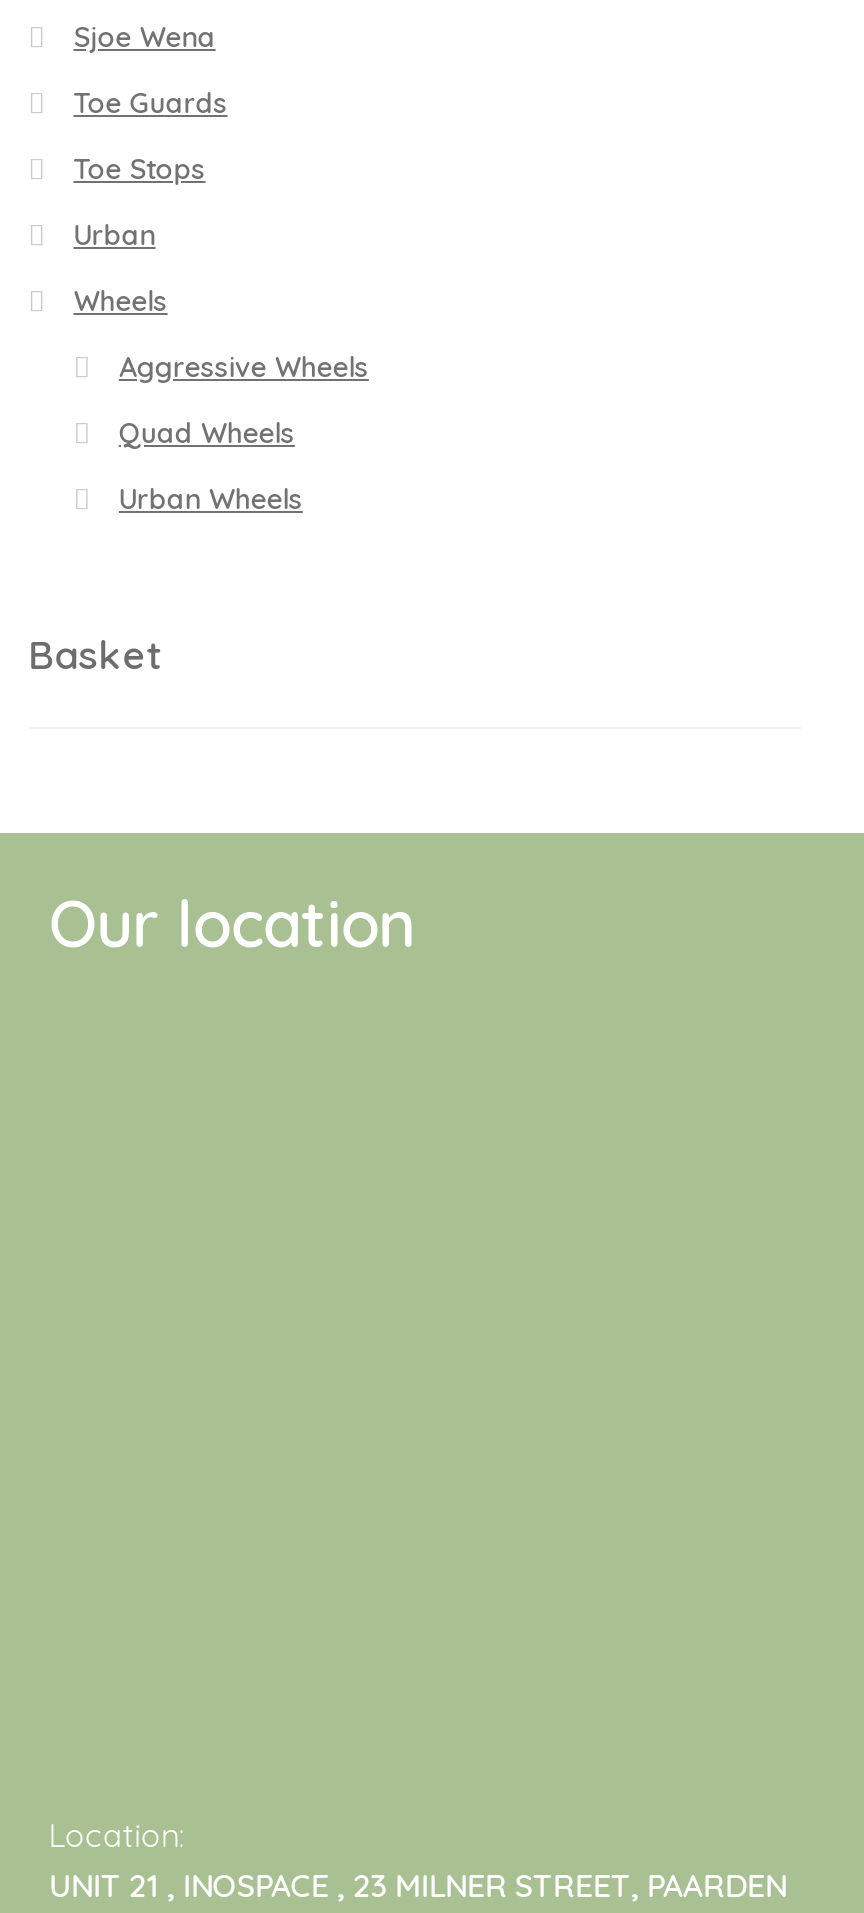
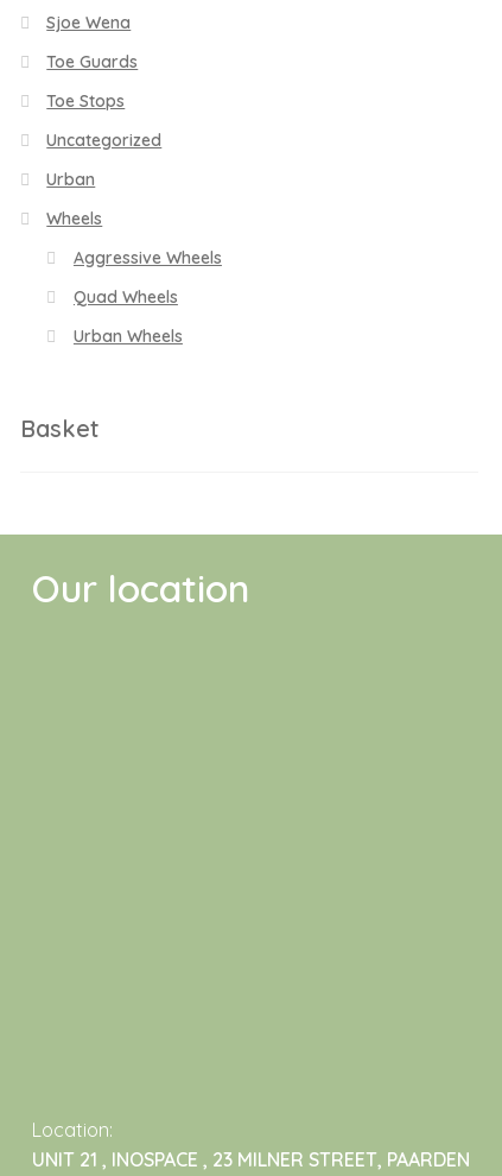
none -> [47,130,162,151] Uncategorized

